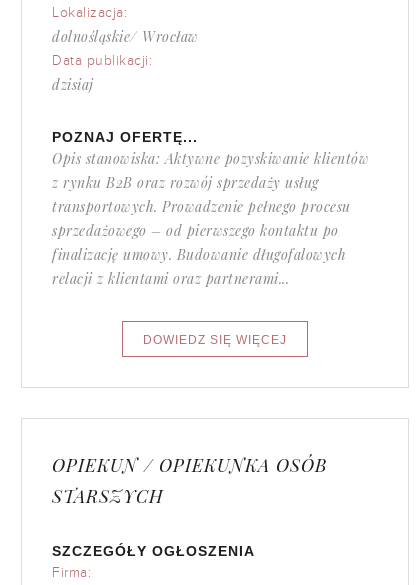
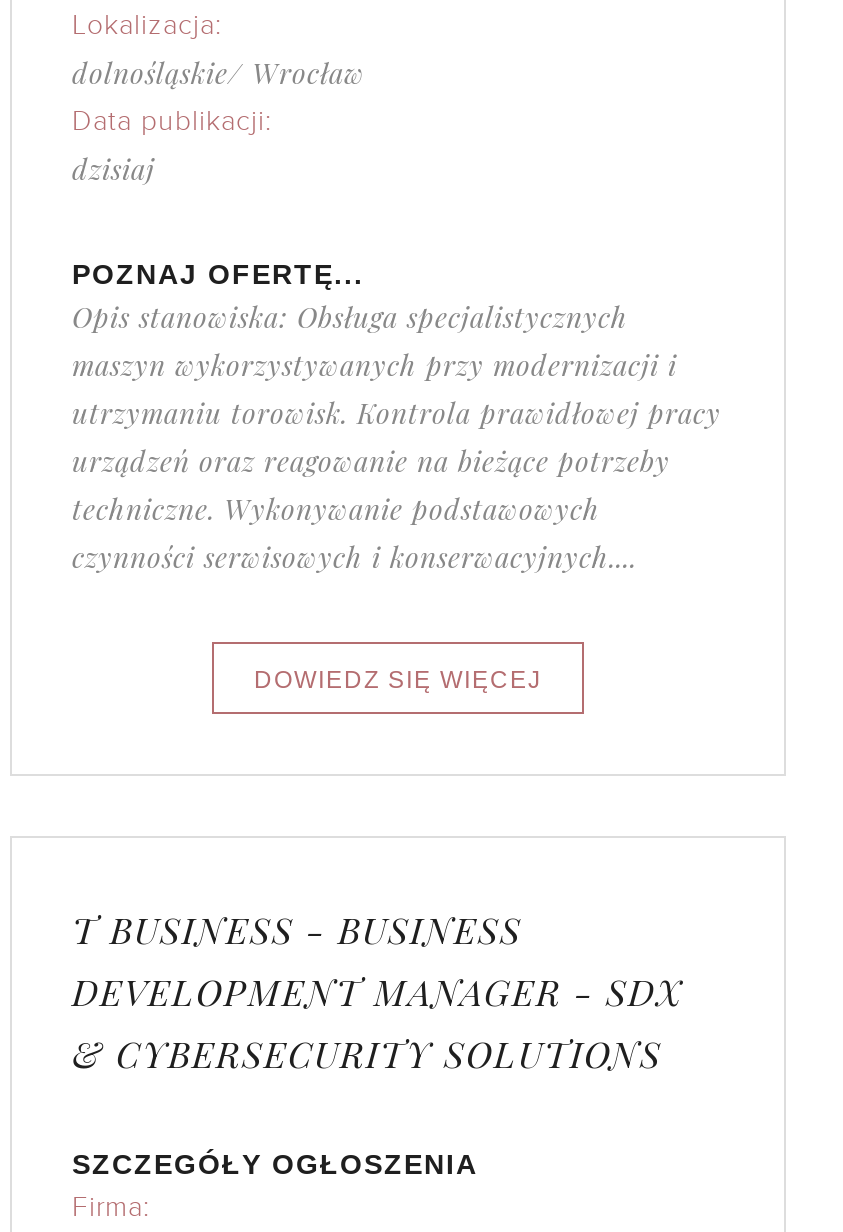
[52,149,369,288] Opis stanowiska: Aktywne pozyskiwanie klientów | z rynku B2B oraz rozwój sprzedaży usług | transportowych. Prowadzenie pełnego procesu | sprzedażowego – od pierwszego kontaktu po | finalizację umowy. Budowanie długofalowych | relacji z klientami oraz partnerami... -> [72,298,721,576] Opis stanowiska: Obsługa specjalistycznych | maszyn wykorzystywanych przy modernizacji i | utrzymaniu torowisk. Kontrola prawidłowej pracy | urządzeń oraz reagowanie na bieżące potrzeby | techniczne. Wykonywanie podstawowych | czynności serwisowych i konserwacyjnych....
[52,453,327,508] OPIEKUN / OPIEKUNKA OSÓB | STARSZYCH -> [72,906,684,1078] T BUSINESS - BUSINESS | DEVELOPMENT MANAGER - SDX | & CYBERSECURITY SOLUTIONS

